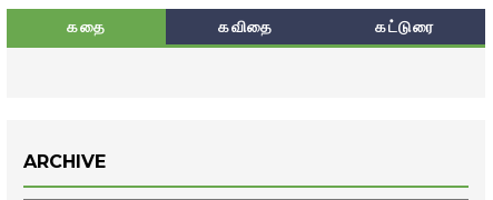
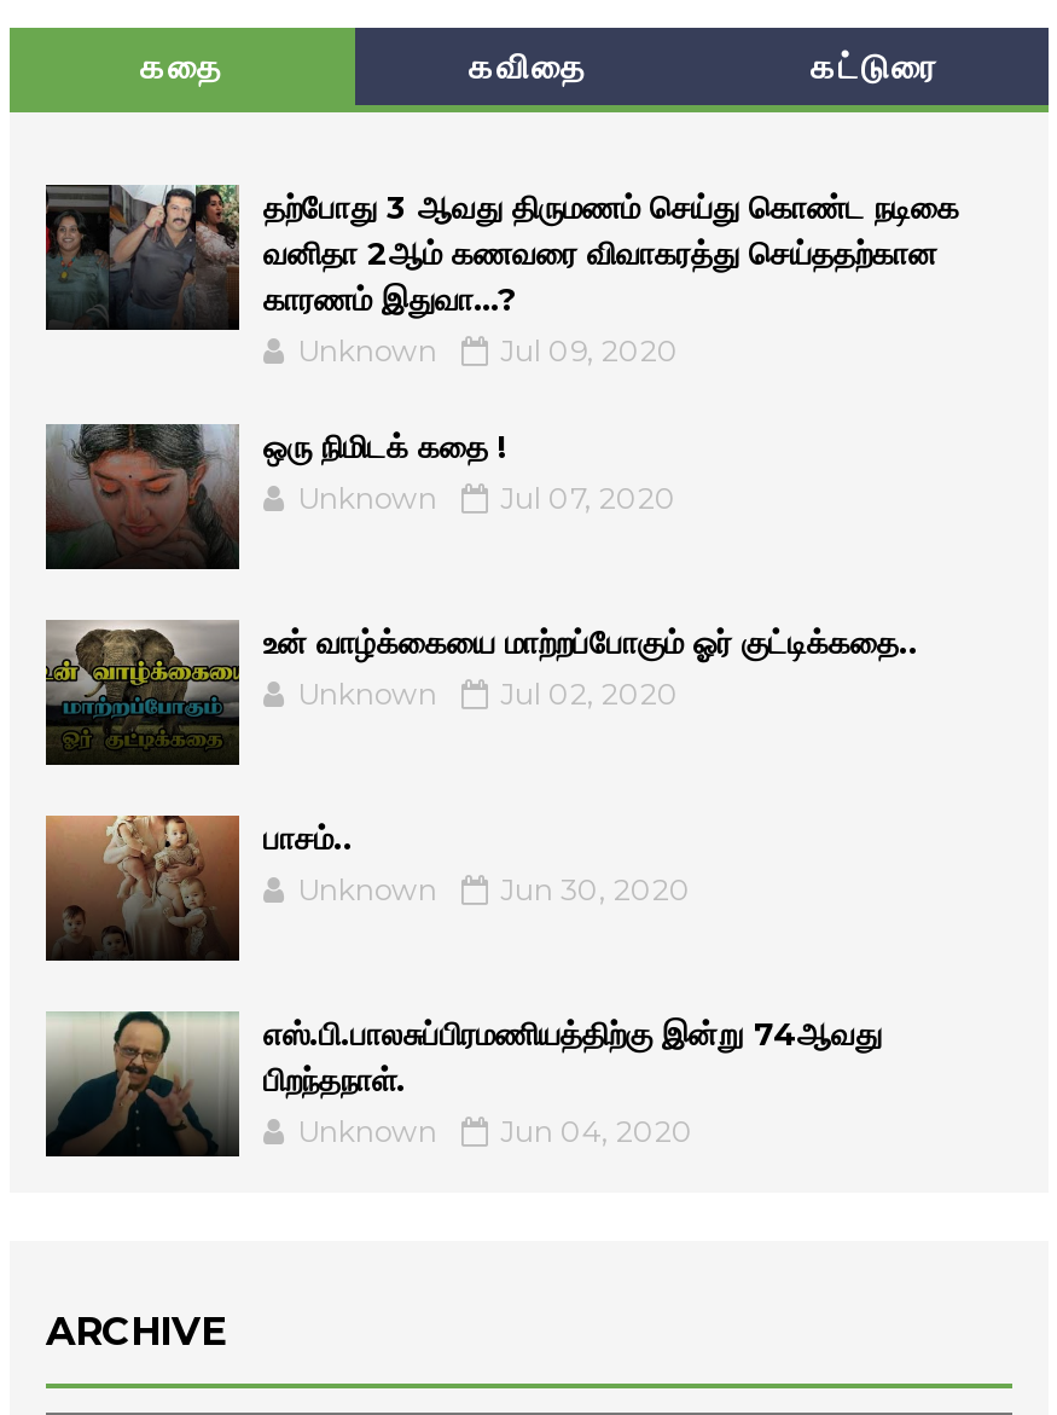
none -> [43,182,959,515] [image] | தற்போது 3 ஆவது திருமணம் செய்து கொண்ட நடிகை | வனிதா 2ஆம் கணவரை விவாகரத்து செய்ததற்கான | காரணம் இதுவா…? | Unknown | Jul 09, 2020 | ஒரு நிமிடக் கதை ! | Unknown | Jul 07, 2020
none -> [43,422,918,711] [image] | உன் வாழ்க்கையை மாற்றப்போகும் ஓர் குட்டிக்கதை.. | Unknown | Jul 02, 2020
none -> [43,617,691,907] [image] | பாசம்.. | Unknown | Jun 30, 2020
none -> [43,813,882,1149] [image] | எஸ்.பி.பாலசுப்பிரமணியத்திற்கு இன்று 74ஆவது | பிறந்தநாள். | Unknown | Jun 04, 2020
none -> [43,999,239,1156] [image]

